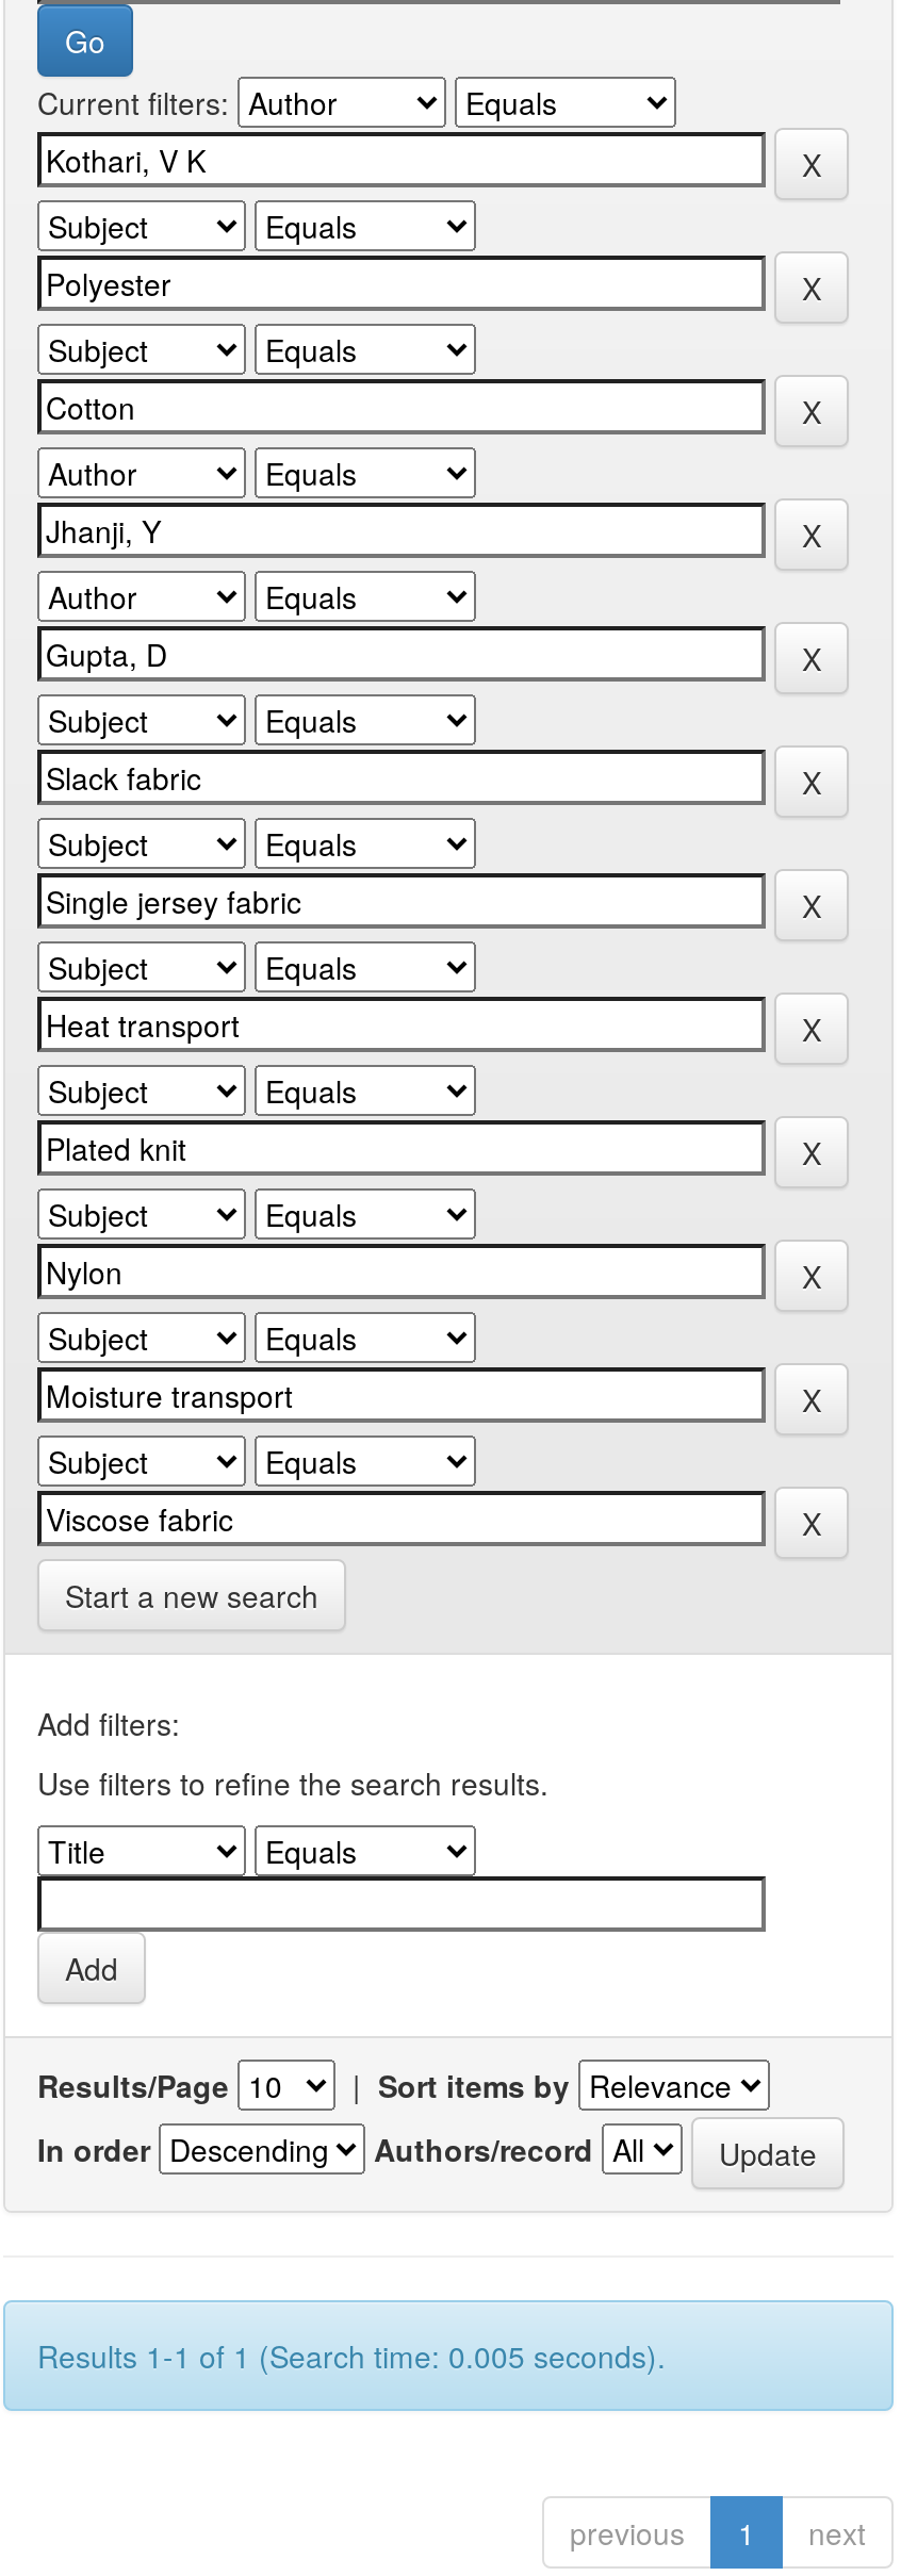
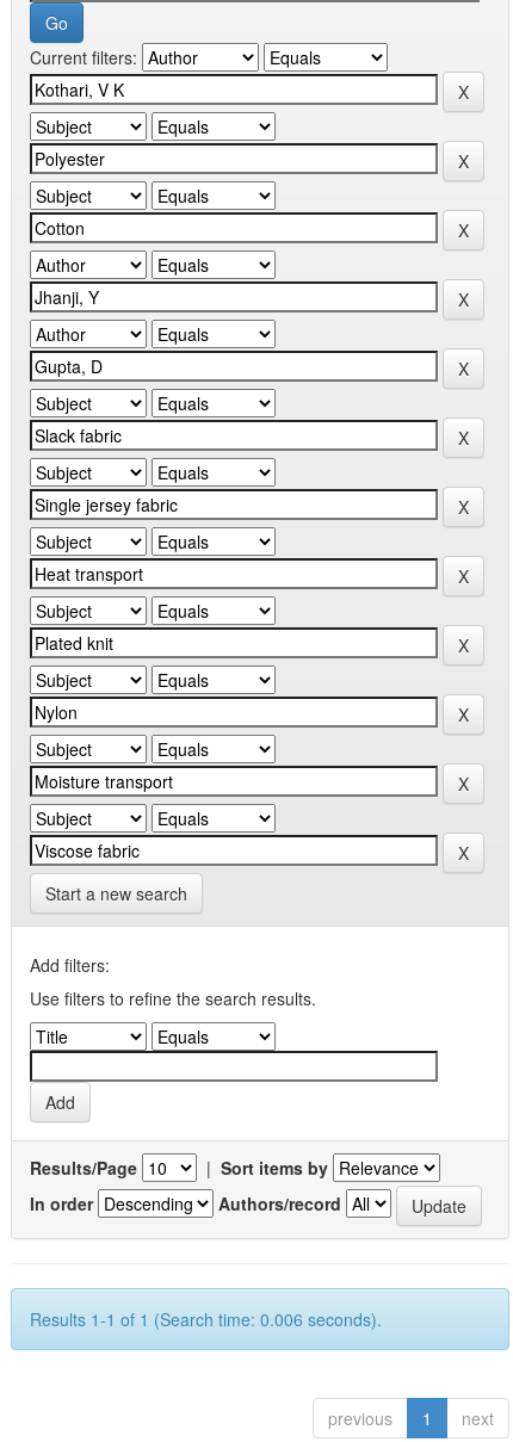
[37,2334,666,2377] Results 1-1 of 1 (Search time: 0.005 seconds). -> [30,1307,382,1331] Results 1-1 of 1 (Search time: 0.006 seconds).

